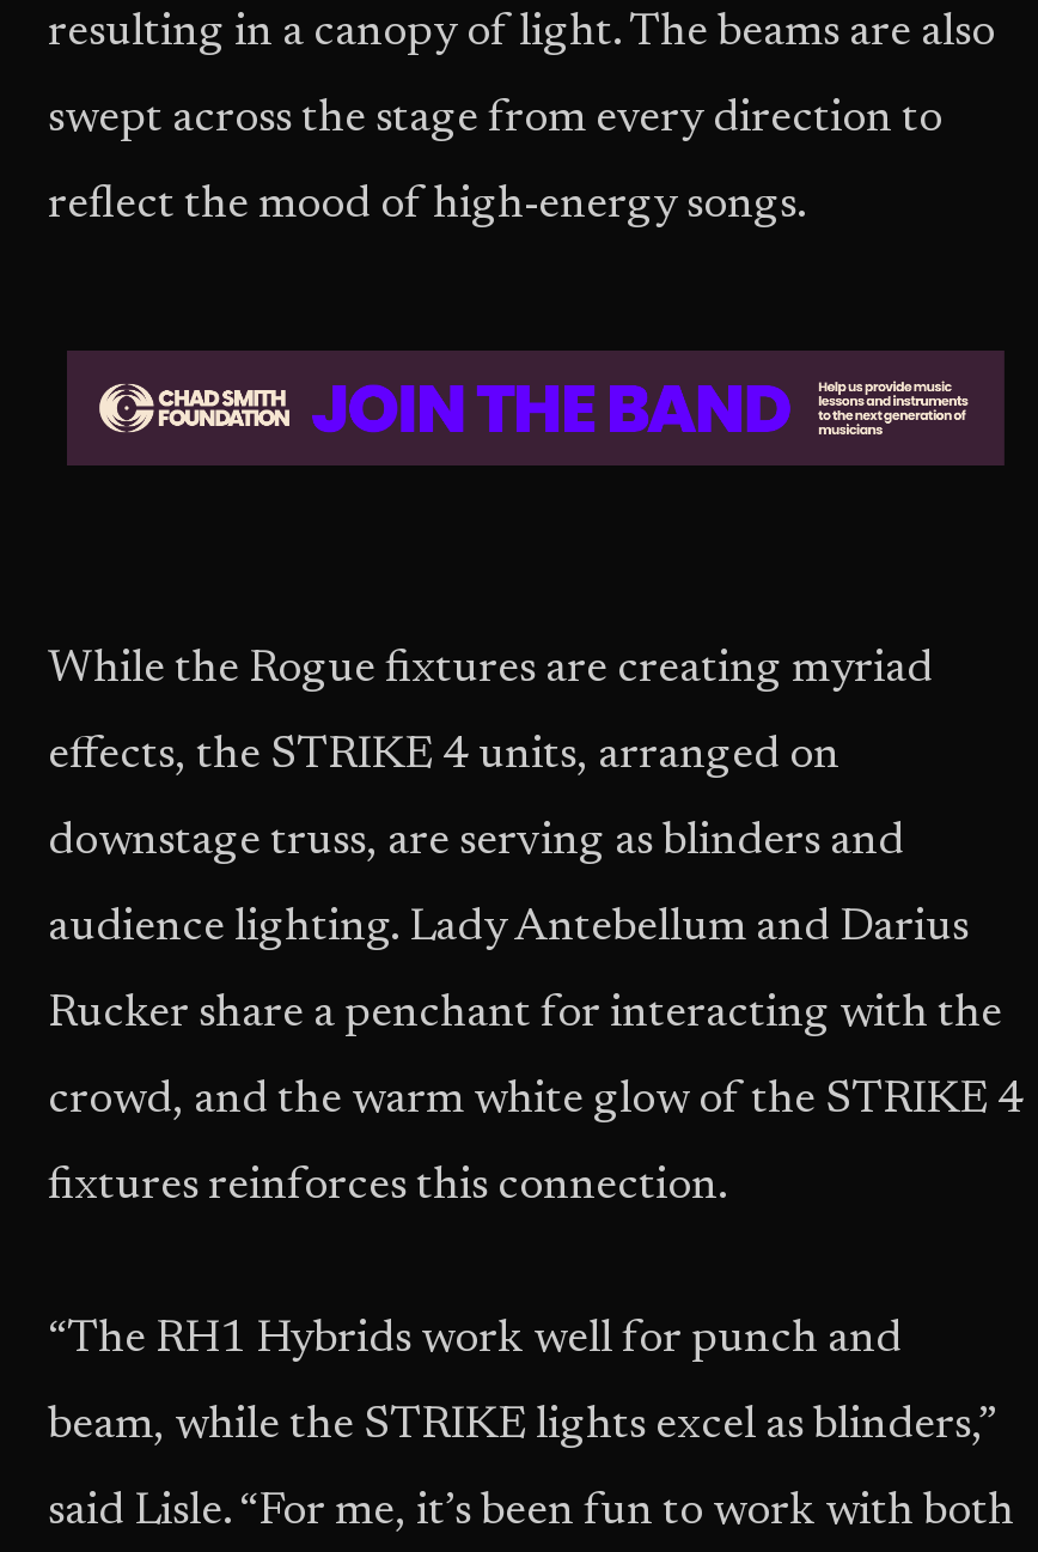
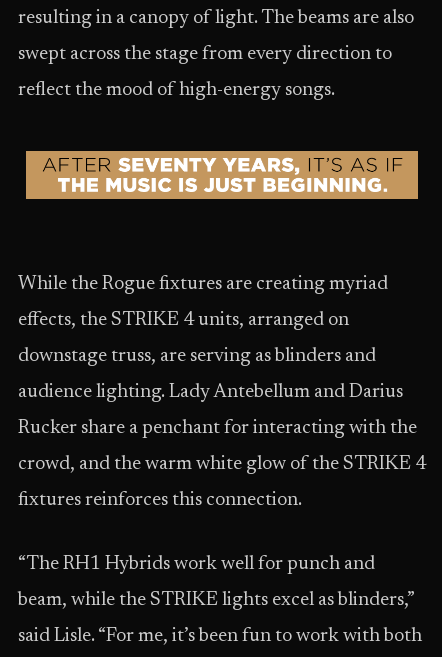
[67,351,1005,465] [image] -> [26,151,418,199] [image]

